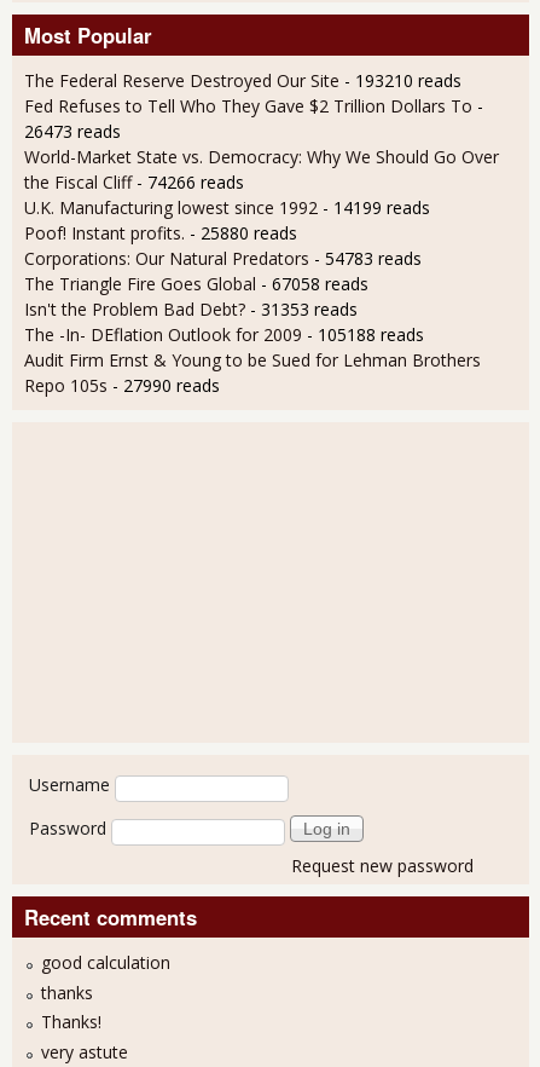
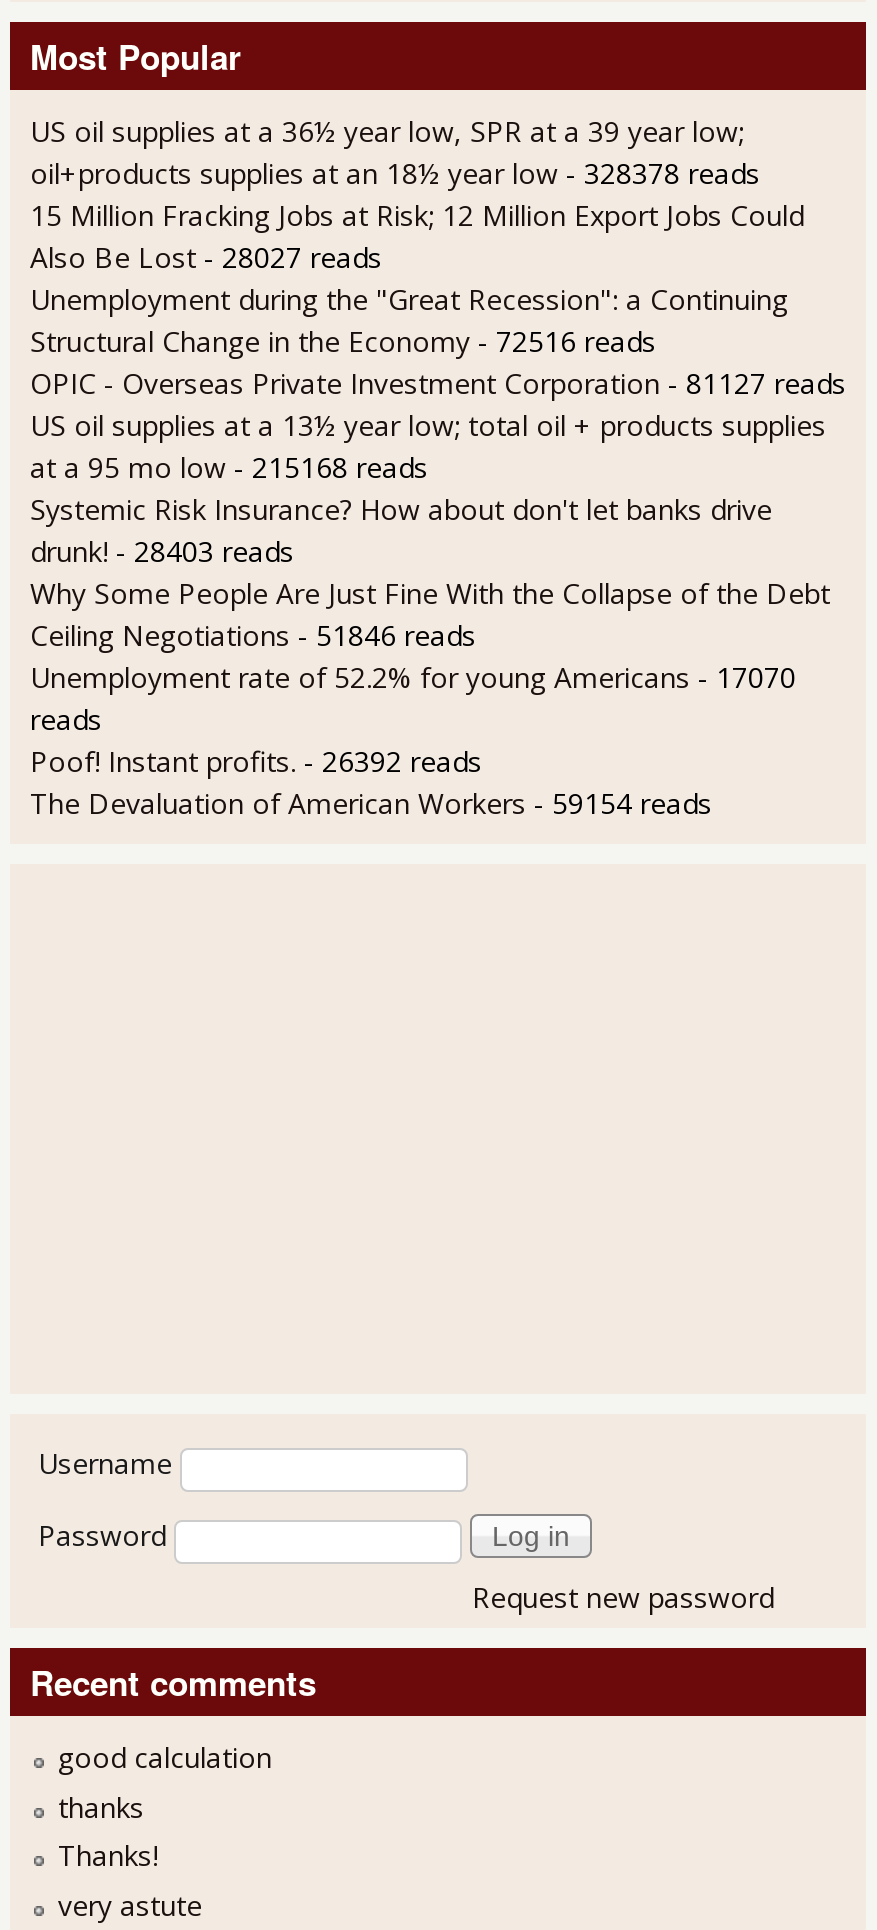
[24,69,499,397] The Federal Reserve Destroyed Our Site - 193210 reads | Fed Refuses to Tell Who They Gave $2 Trillion Dollars To - | 26473 reads | World-Market State vs. Democracy: Why We Should Go Over | the Fiscal Cliff - 74266 reads | U.K. Manufacturing lowest since 1992 - 14199 reads | Poof! Instant profits. - 25880 reads | Corporations: Our Natural Predators - 54783 reads | The Triangle Fire Goes Global - 67058 reads | Isn't the Problem Bad Debt? - 31353 reads | The -In- DEflation Outlook for 2009 - 105188 reads | Audit Firm Ernst & Young to be Sued for Lehman Brothers | Repo 105s - 27990 reads -> [30,112,846,822] US oil supplies at a 36½ year low, SPR at a 39 year low; | oil+products supplies at an 18½ year low - 328378 reads | 15 Million Fracking Jobs at Risk; 12 Million Export Jobs Could | Also Be Lost - 28027 reads | Unemployment during the "Great Recession": a Continuing | Structural Change in the Economy - 72516 reads | OPIC - Overseas Private Investment Corporation - 81127 reads | US oil supplies at a 13½ year low; total oil + products supplies | at a 95 mo low - 215168 reads | Systemic Risk Insurance? How about don't let banks drive | drunk! - 28403 reads | Why Some People Are Just Fine With the Collapse of the Debt | Ceiling Negotiations - 51846 reads | Unemployment rate of 52.2% for young Americans - 17070 | reads | Poof! Instant profits. - 26392 reads | The Devaluation of American Workers - 59154 reads

